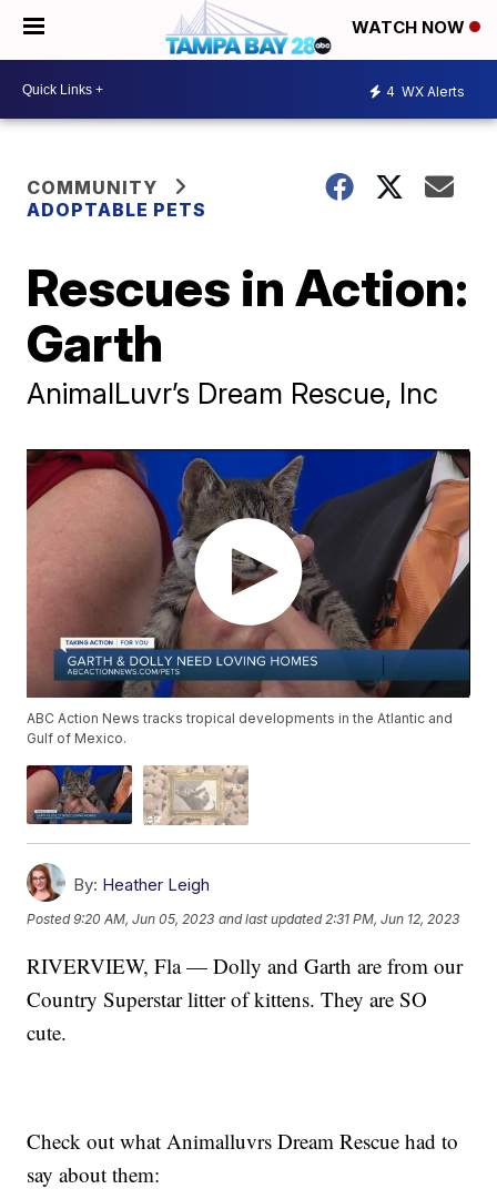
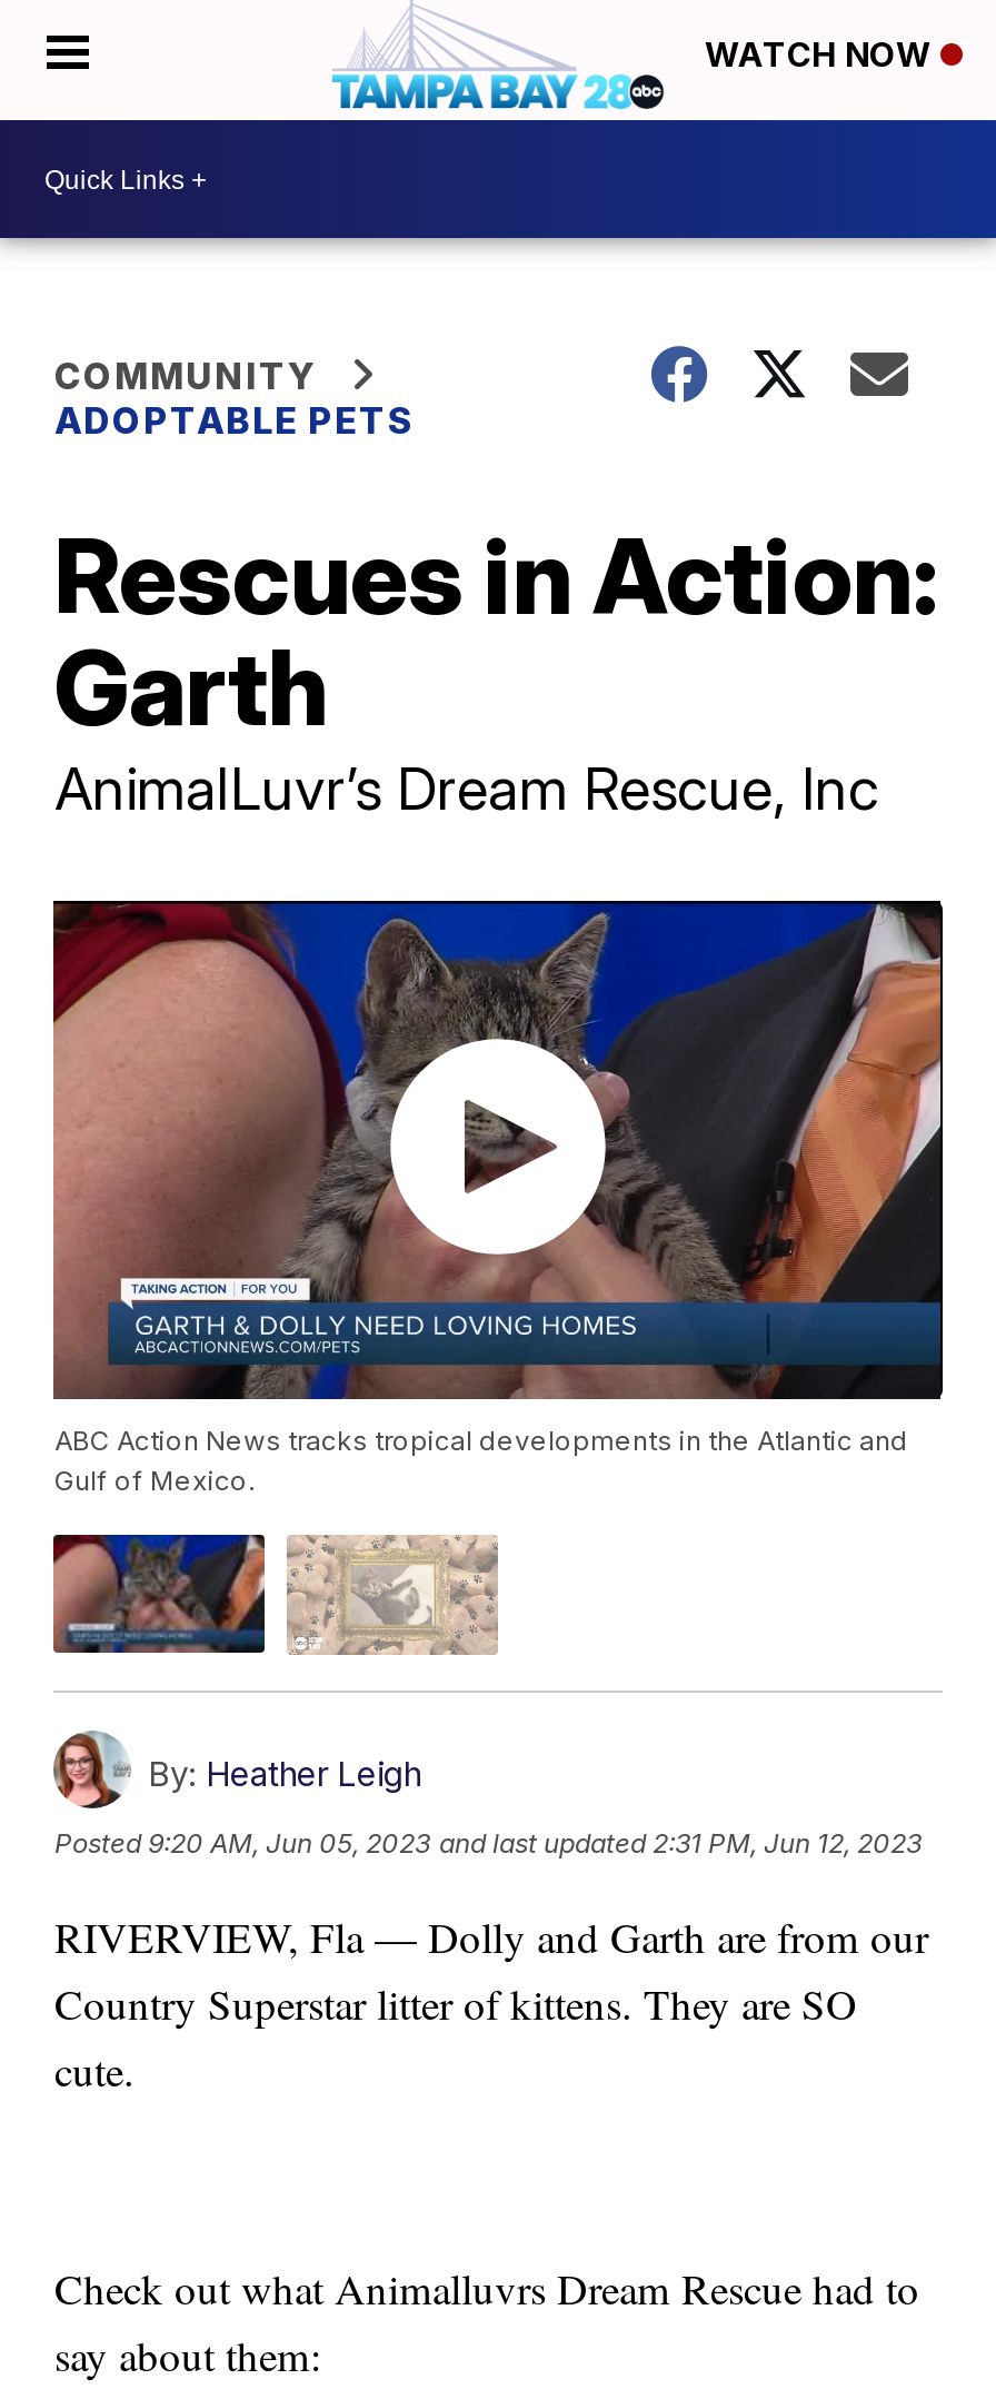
[386,83,465,99] 4 WX Alerts -> none

